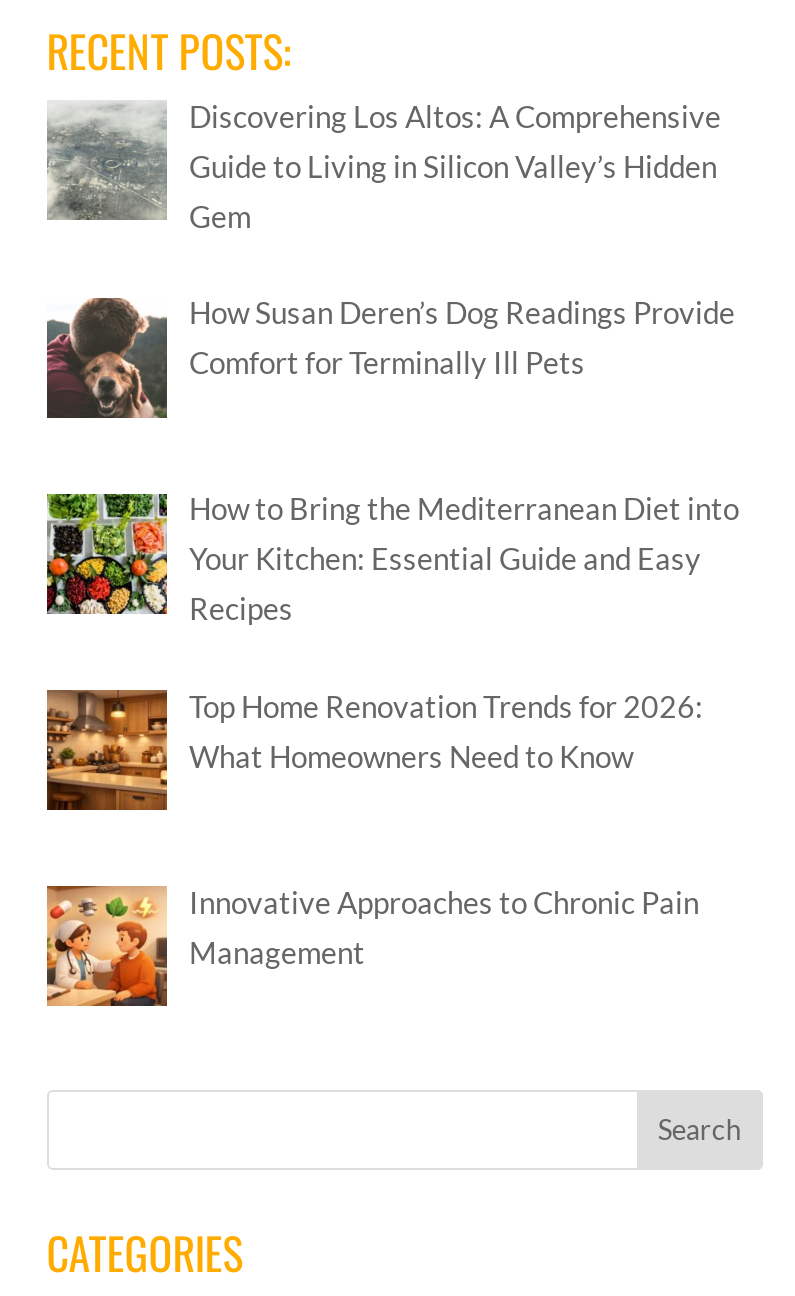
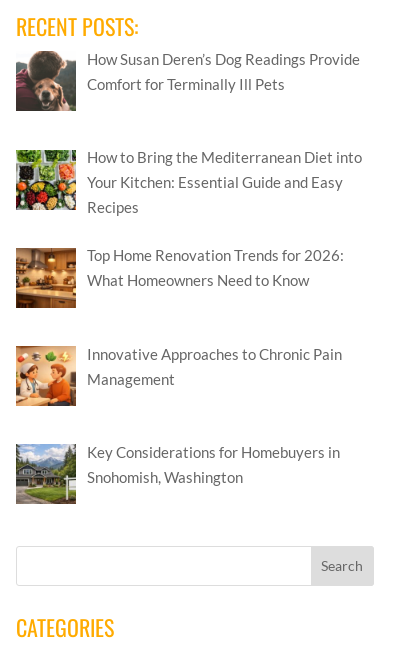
[47,98,721,234] [image] | Discovering Los Altos: A Comprehensive | Guide to Living in Silicon Valley’s Hidden | Gem -> none
moved [45,294,739,970] -> [15,50,362,387]: [image] | How Susan Deren’s Dog Readings Provide | Comfort for Terminally Ill Pets | ... | Innovative Approaches to Chronic Pain | Management
none -> [15,443,340,505] [image] | Key Considerations for Homebuyers in | Snohomish, Washington

